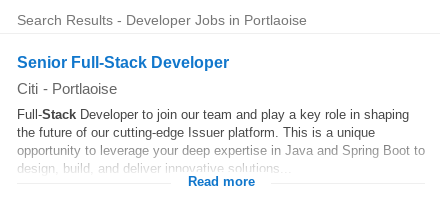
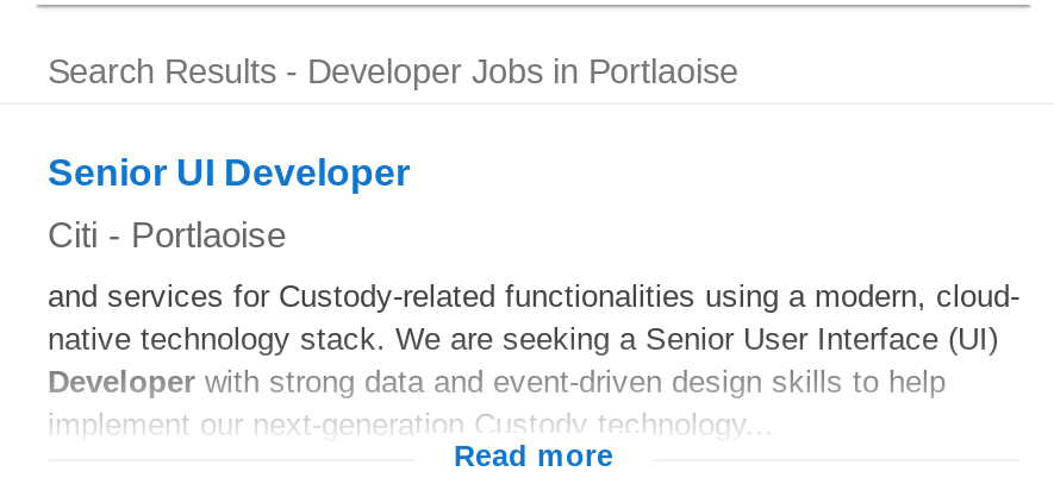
[17,54,229,71] Senior Full-Stack Developer -> [48,152,410,193] Senior UI Developer
[17,107,425,176] Full-Stack Developer to join our team and play a key role in shaping | the future of our cutting-edge Issuer platform. This is a unique | opportunity to leverage your deep expertise in Java and Spring Boot to | design, build, and deliver innovative solutions... -> [48,278,1019,442] and services for Custody-related functionalities using a modern, cloud- | native technology stack. We are seeking a Senior User Interface (UI) | Developer with strong data and event-driven design skills to help | implement our next-generation Custody technology...

